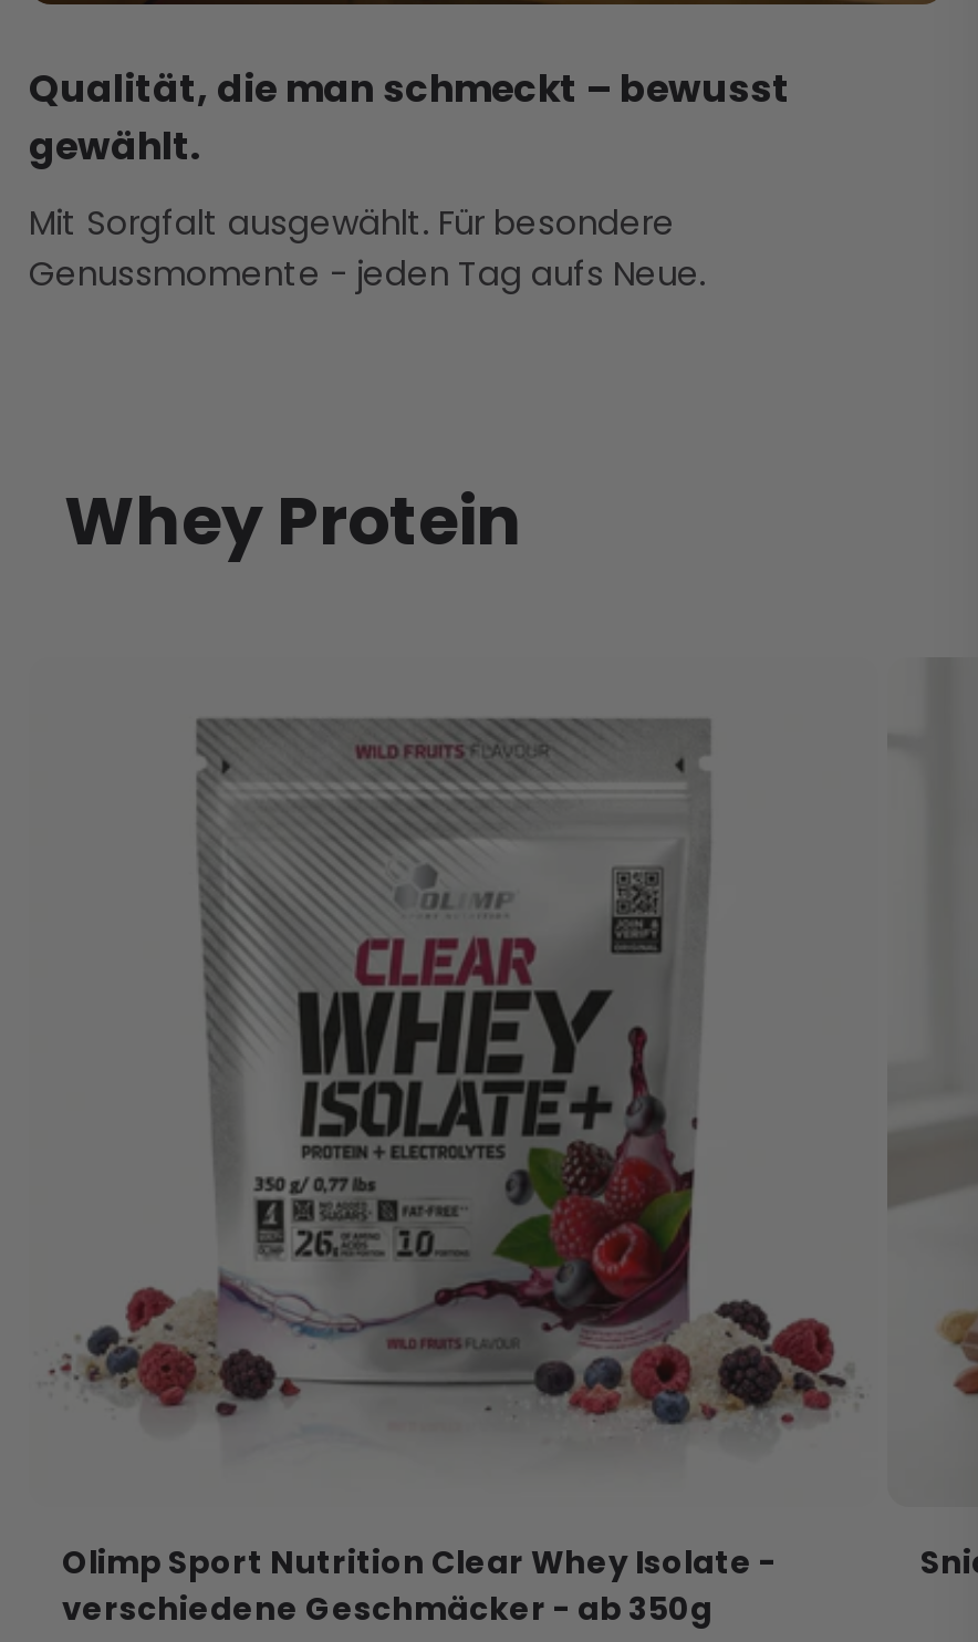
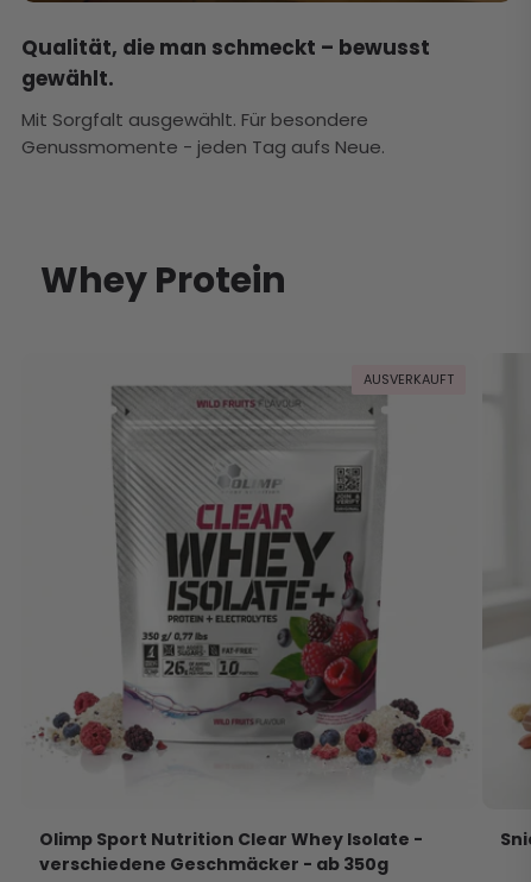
none -> [364,370,454,389] AUSVERKAUFT

